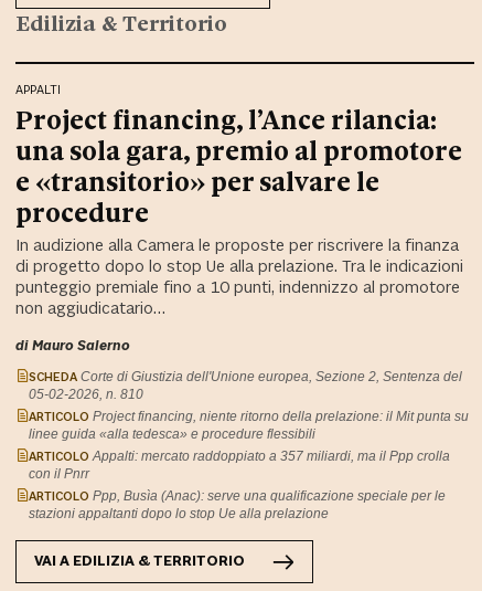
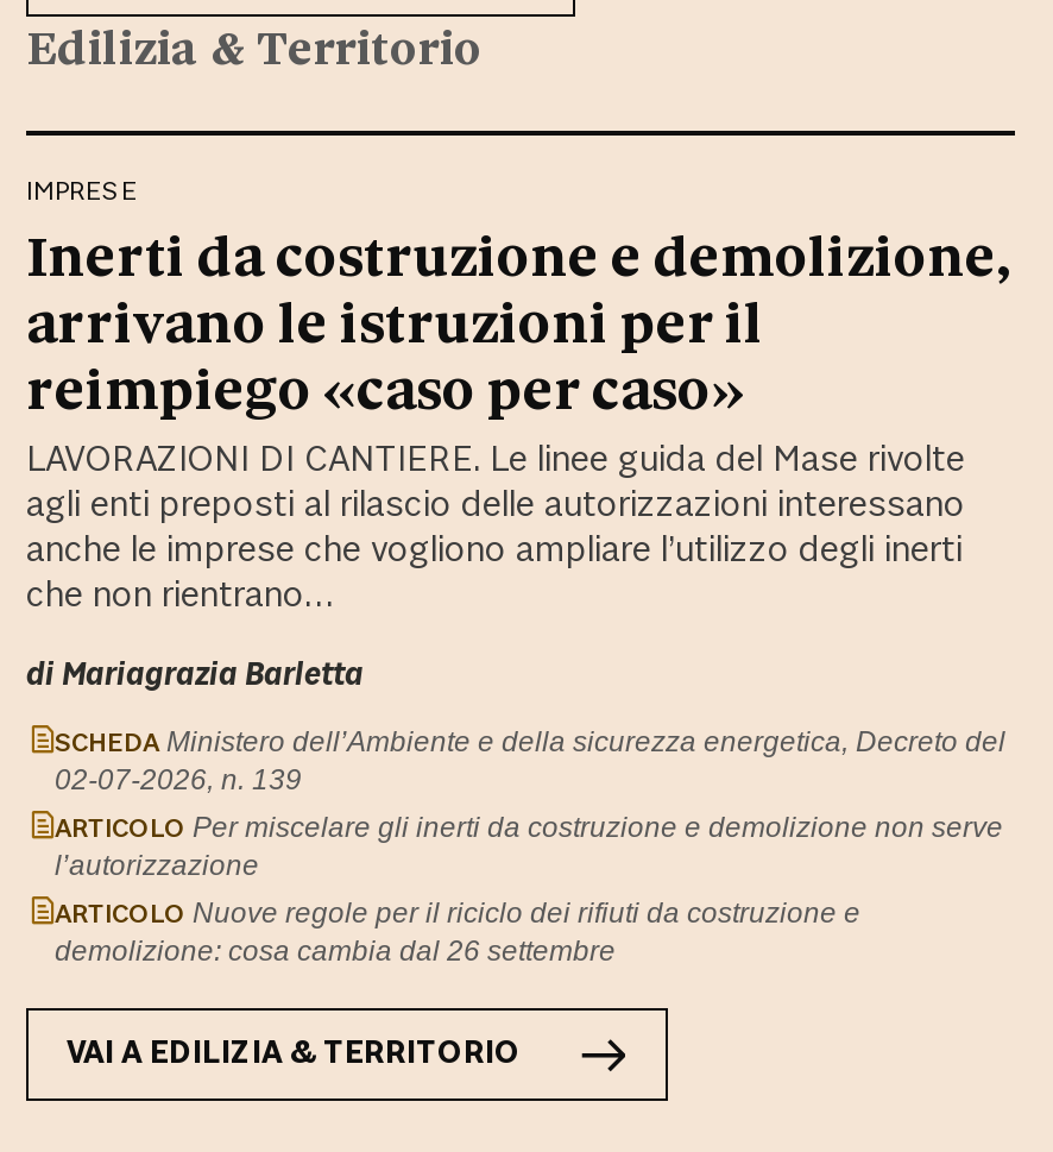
[15,81,463,319] APPALTI | Project financing, l’Ance rilancia: | una sola gara, premio al promotore | e «transitorio» per salvare le | procedure | In audizione alla Camera le proposte per riscrivere la finanza | di progetto dopo lo stop Ue alla prelazione. Tra le indicazioni | punteggio premiale fino a 10 punti, indennizzo al promotore | non aggiudicatario… -> [26,173,1010,619] IMPRESE | Inerti da costruzione e demolizione, | arrivano le istruzioni per il | reimpiego «caso per caso» | LAVORAZIONI DI CANTIERE. Le linee guida del Mase rivolte | agli enti preposti al rilascio delle autorizzazioni interessano | anche le imprese che vogliono ampliare l’utilizzo degli inerti | che non rientrano…
[15,337,130,355] di Mauro Salerno -> [26,657,364,695] di Mariagrazia Barletta
[29,369,469,522] SCHEDA Corte di Giustizia dell'Unione europea, Sezione 2, Sentenza del | 05-02-2026, n. 810 | ARTICOLO Project financing, niente ritorno della prelazione: il Mit punta su | linee guida «alla tedesca» e procedure flessibili | ARTICOLO Appalti: mercato raddoppiato a 357 miliardi, ma il Ppp crolla | con il Pnrr | ARTICOLO Ppp, Busìa (Anac): serve una qualificazione speciale per le | stazioni appaltanti dopo lo stop Ue alla prelazione -> [55,726,1005,968] SCHEDA Ministero dell’Ambiente e della sicurezza energetica, Decreto del | 02-07-2026, n. 139 | ARTICOLO Per miscelare gli inerti da costruzione e demolizione non serve | l’autorizzazione | ARTICOLO Nuove regole per il riciclo dei rifiuti da costruzione e | demolizione: cosa cambia dal 26 settembre

